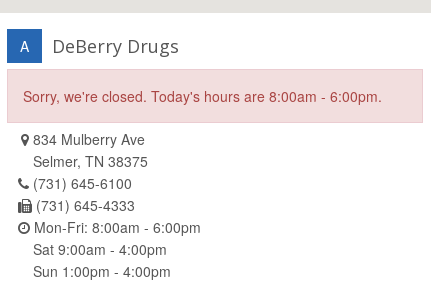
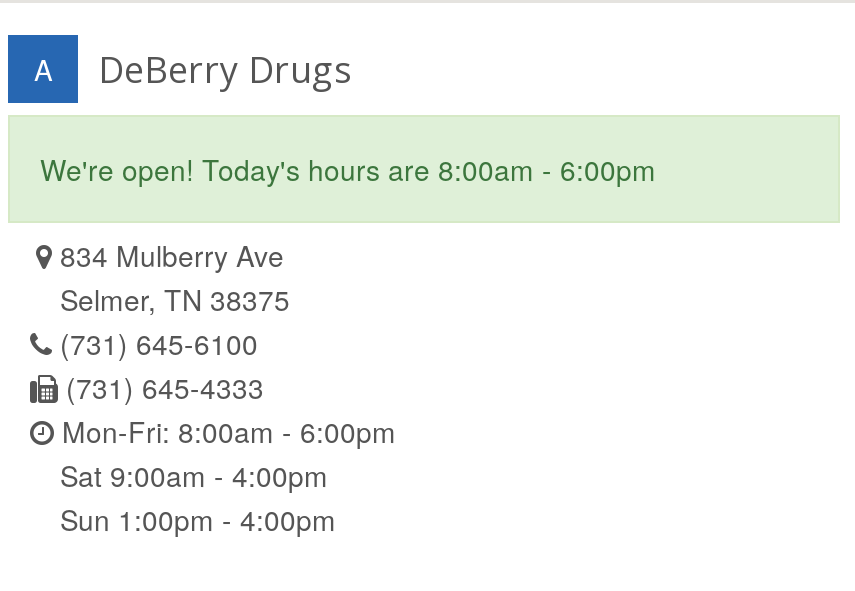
[23,86,382,106] Sorry, we're closed. Today's hours are 8:00am - 6:00pm. -> [40,149,656,189] We're open! Today's hours are 8:00am - 6:00pm

